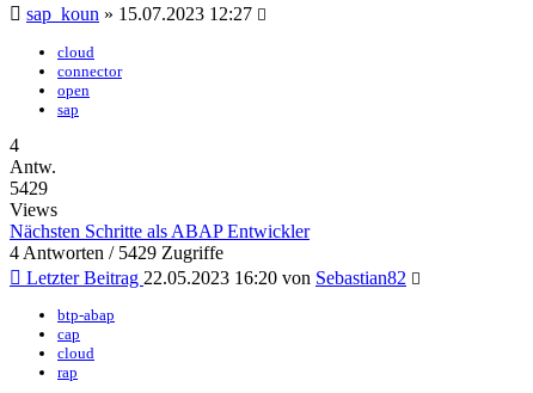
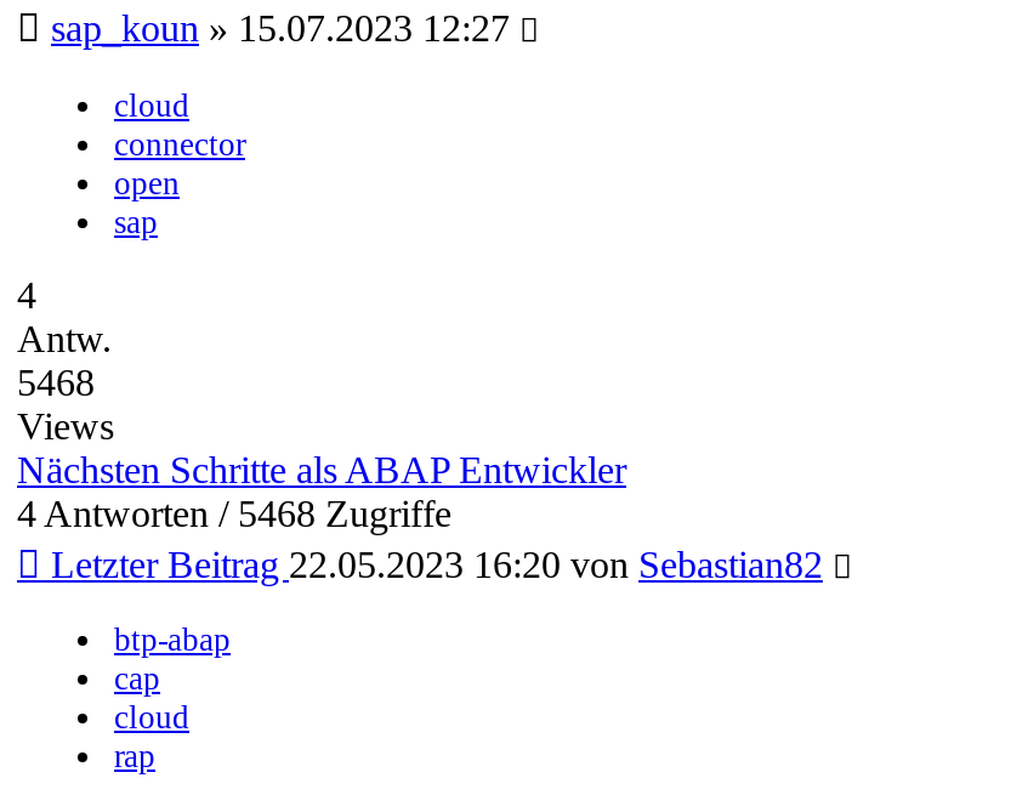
[10,178,48,198] 5429 -> [17,362,95,403] 5468
[10,242,223,263] 4 Antworten / 5429 Zugriffe -> [17,493,451,534] 4 Antworten / 5468 Zugriffe

